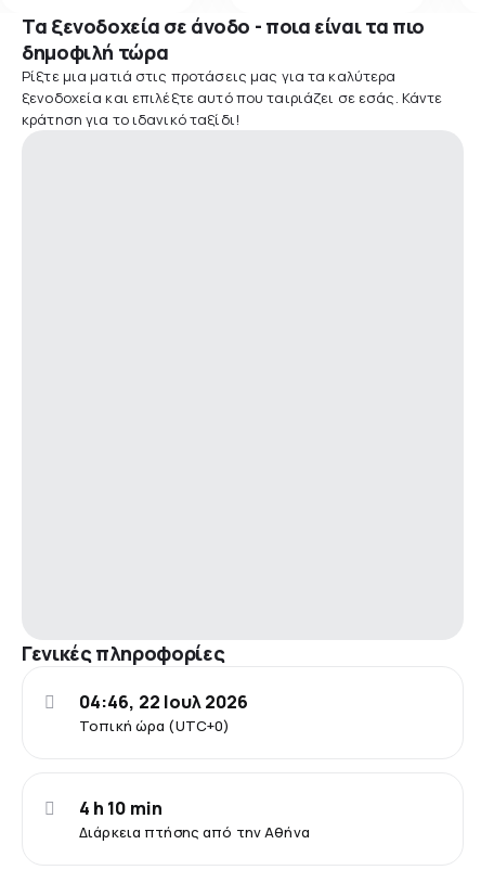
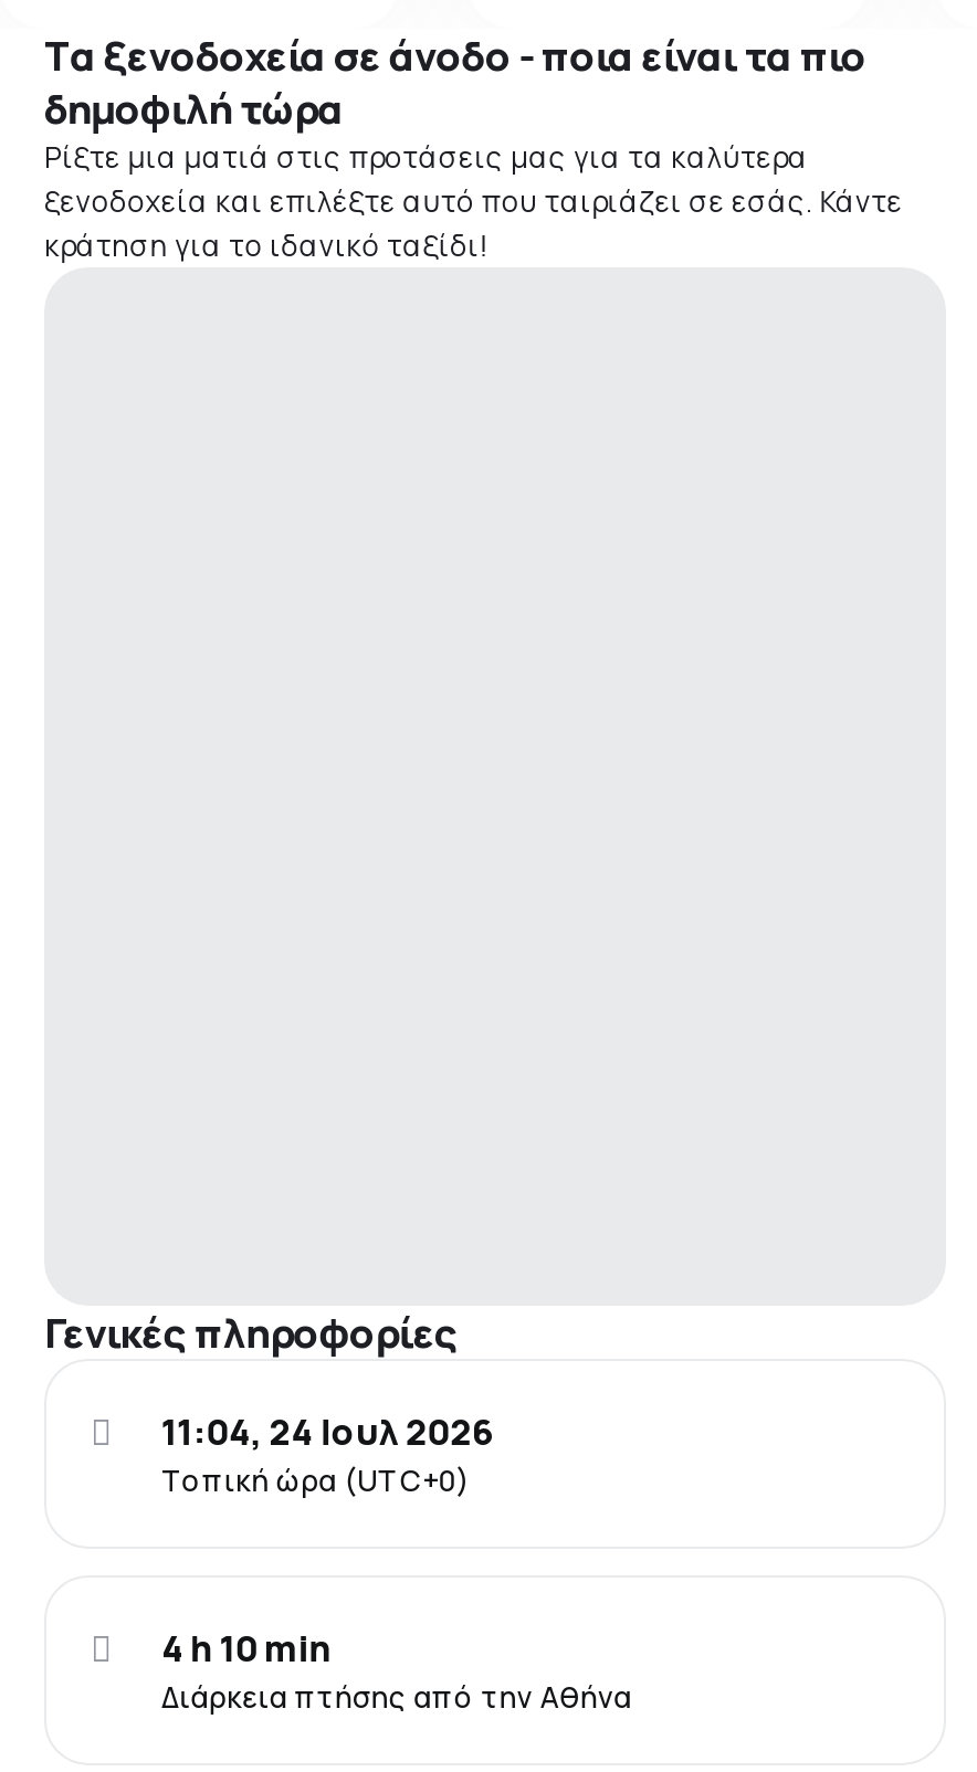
[79,690,249,713] 04:46, 22 Ιουλ 2026 -> [161,1407,494,1455] 11:04, 24 Ιουλ 2026

